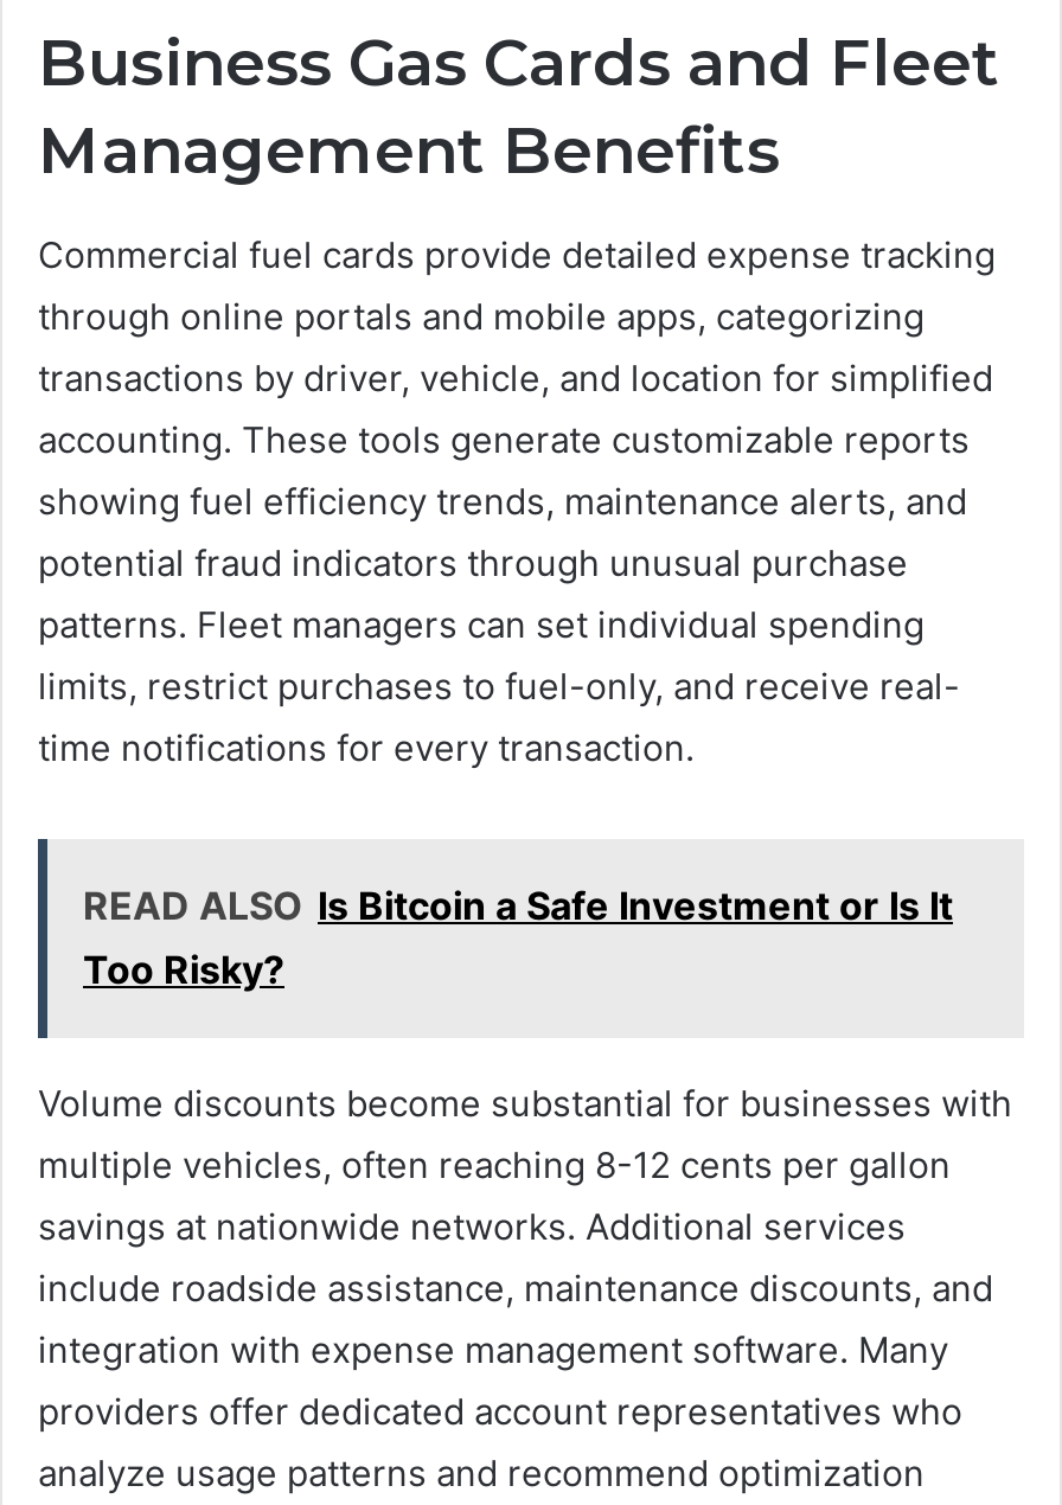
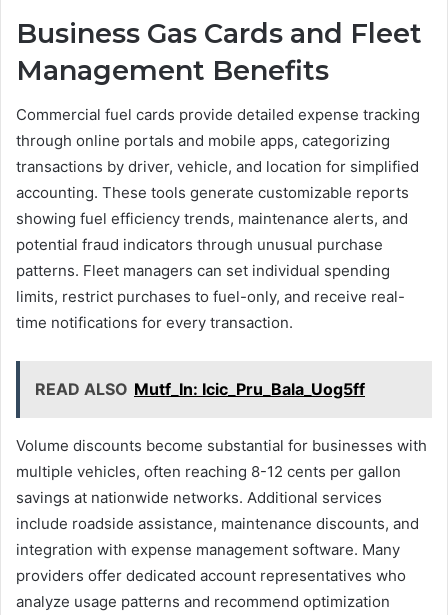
[83,882,953,994] READ ALSO Is Bitcoin a Safe Investment or Is It | Too Risky? -> [35,379,365,399] READ ALSO Mutf_In: Icic_Pru_Bala_Uog5ff

